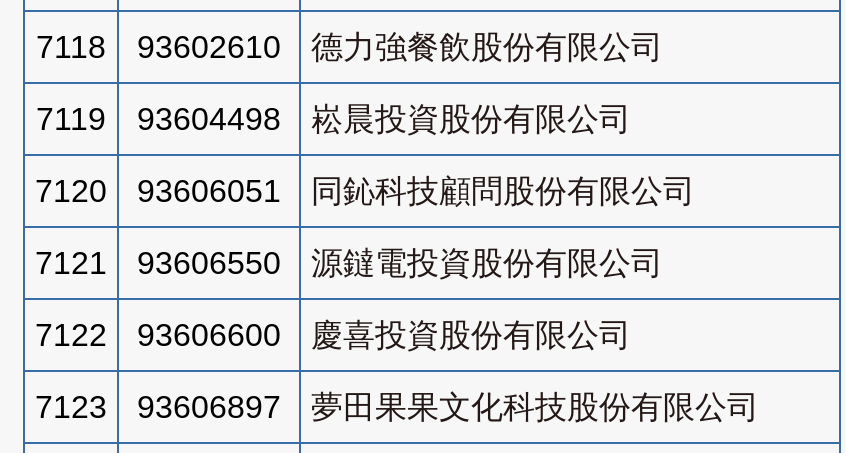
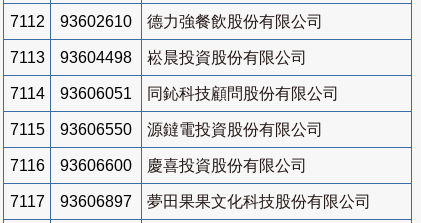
[36,30,663,64] 7118 93602610 德力強餐飲股份有限公司 -> [9,13,323,30] 7112 93602610 德力強餐飲股份有限公司
[36,102,631,136] 7119 93604498 崧晨投資股份有限公司 -> [9,49,307,66] 7113 93604498 崧晨投資股份有限公司
[35,174,695,208] 7120 93606051 同鈊科技顧問股份有限公司 -> [9,85,339,102] 7114 93606051 同鈊科技顧問股份有限公司
[35,246,663,280] 7121 93606550 源鐽電投資股份有限公司 -> [9,121,323,138] 7115 93606550 源鐽電投資股份有限公司
[35,318,631,352] 7122 93606600 慶喜投資股份有限公司 -> [9,157,307,174] 7116 93606600 慶喜投資股份有限公司
[35,390,759,424] 7123 93606897 夢田果果文化科技股份有限公司 -> [9,193,371,210] 7117 93606897 夢田果果文化科技股份有限公司

